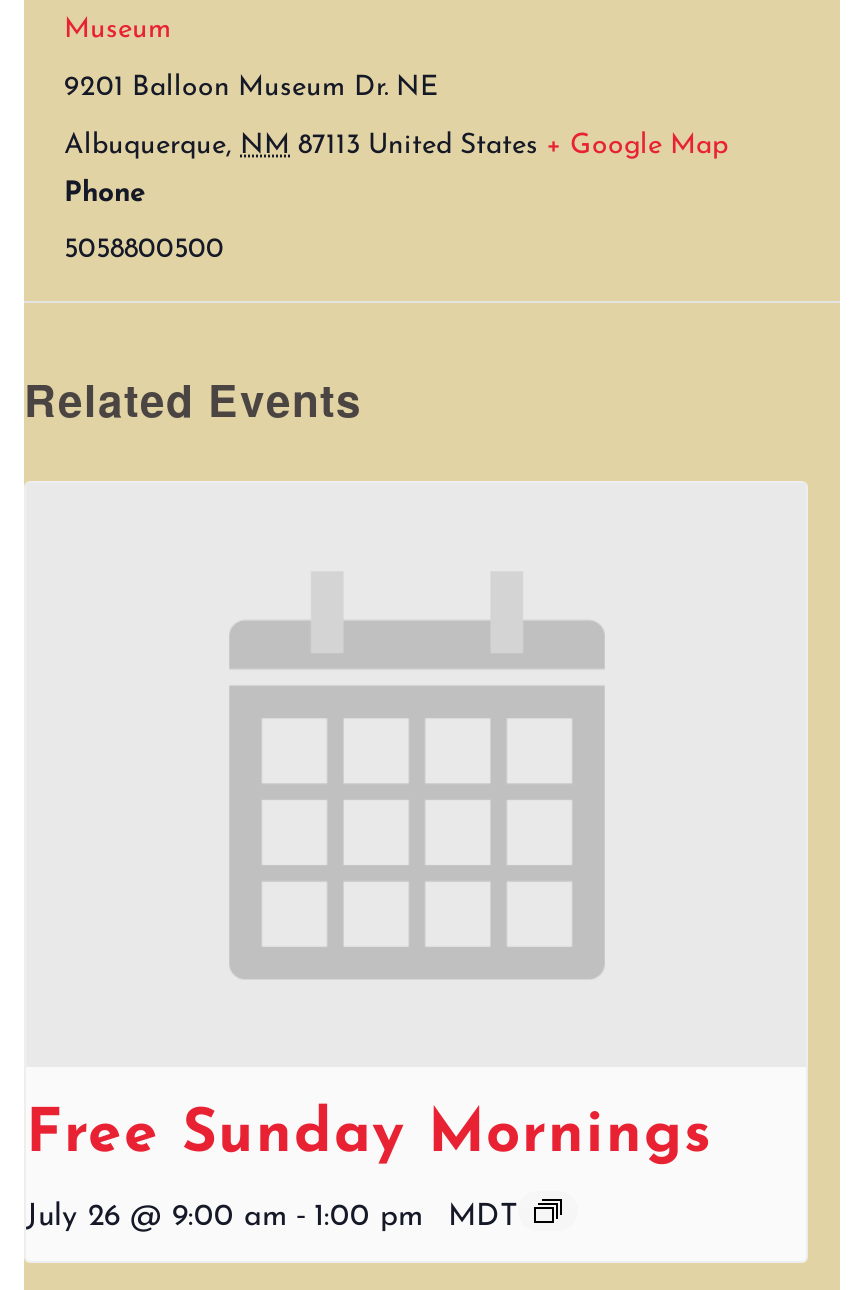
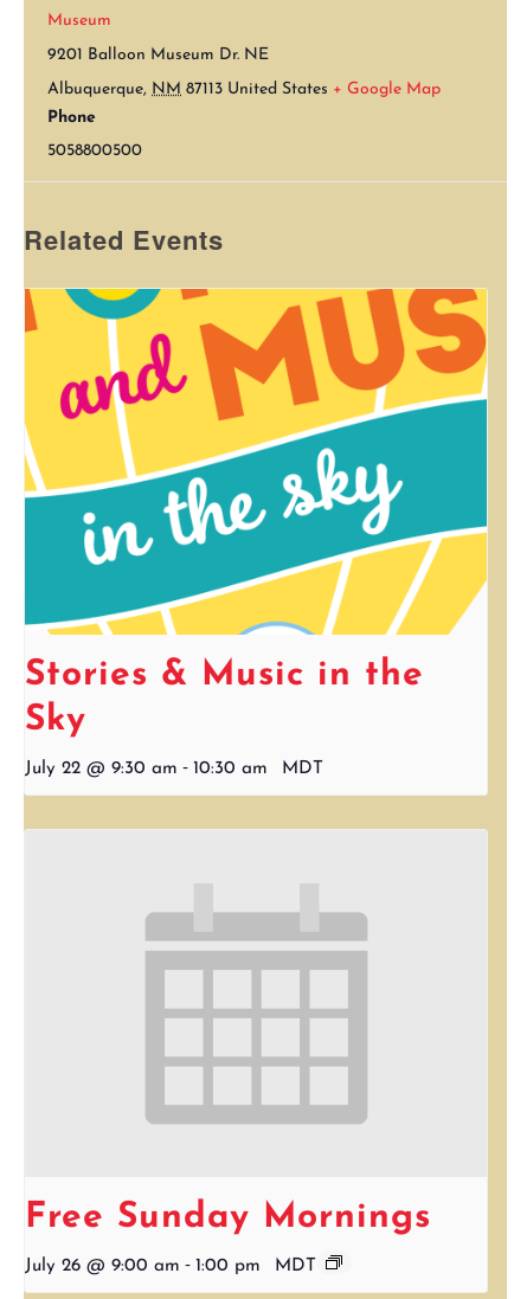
none -> [24,288,488,779] [image] | Stories & Music in the | Sky | July 22 @ 9:30 am - 10:30 am | MDT

